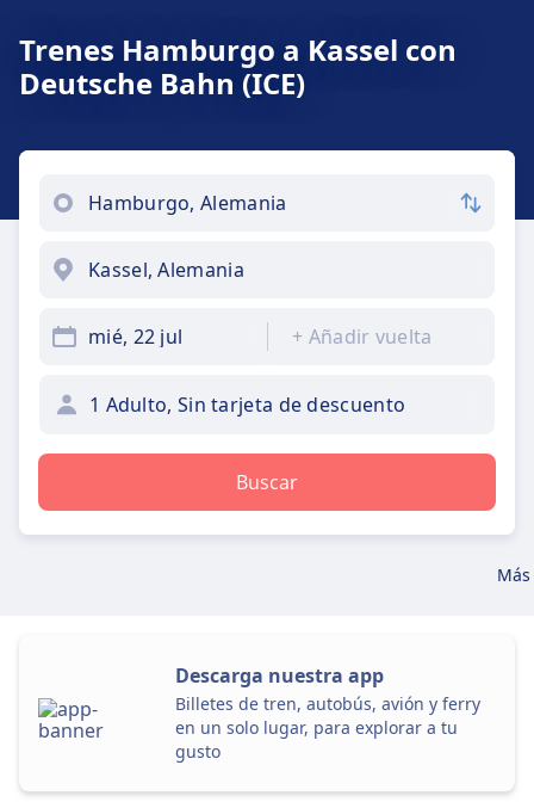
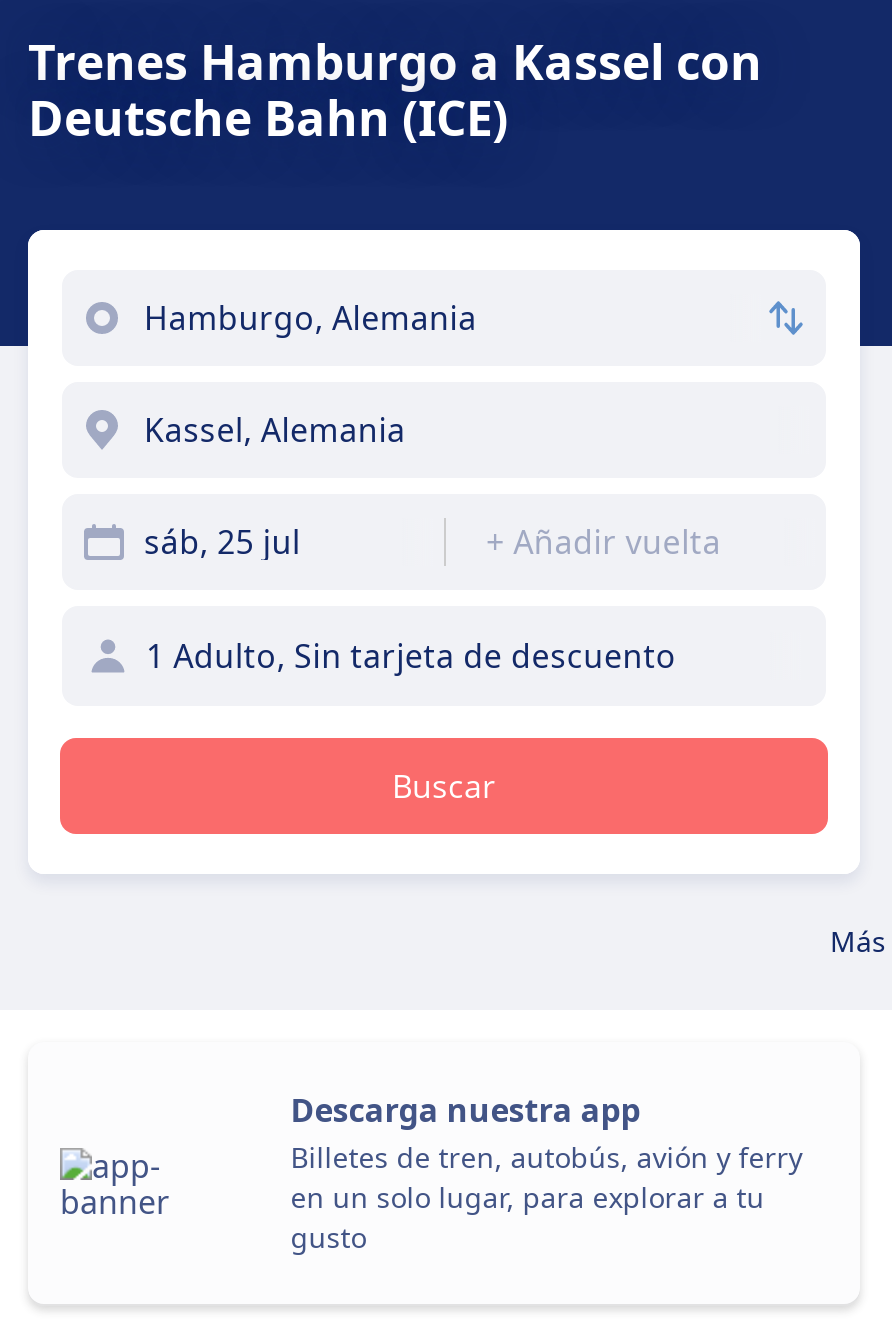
[88,323,183,350] mié, 22 jul -> [144,520,301,564] sáb, 25 jul

